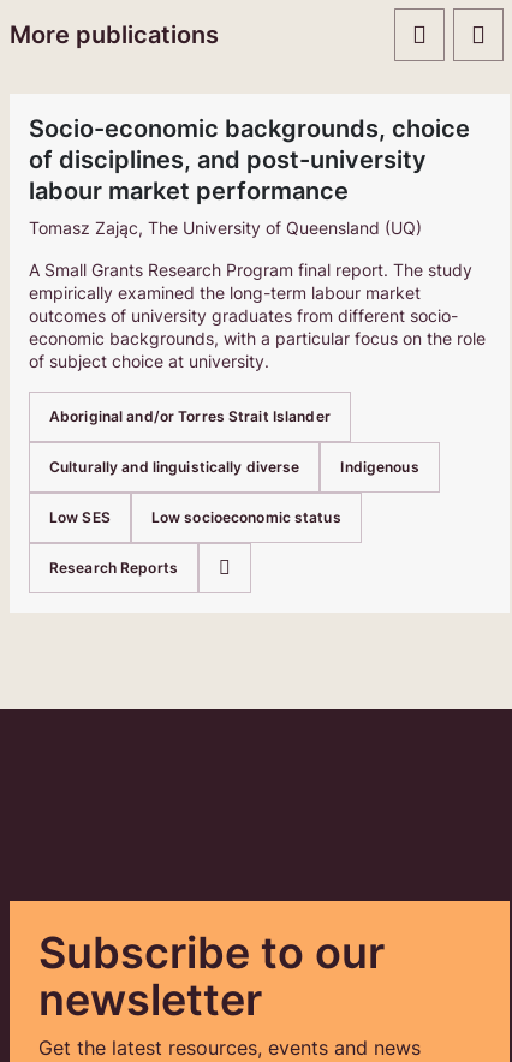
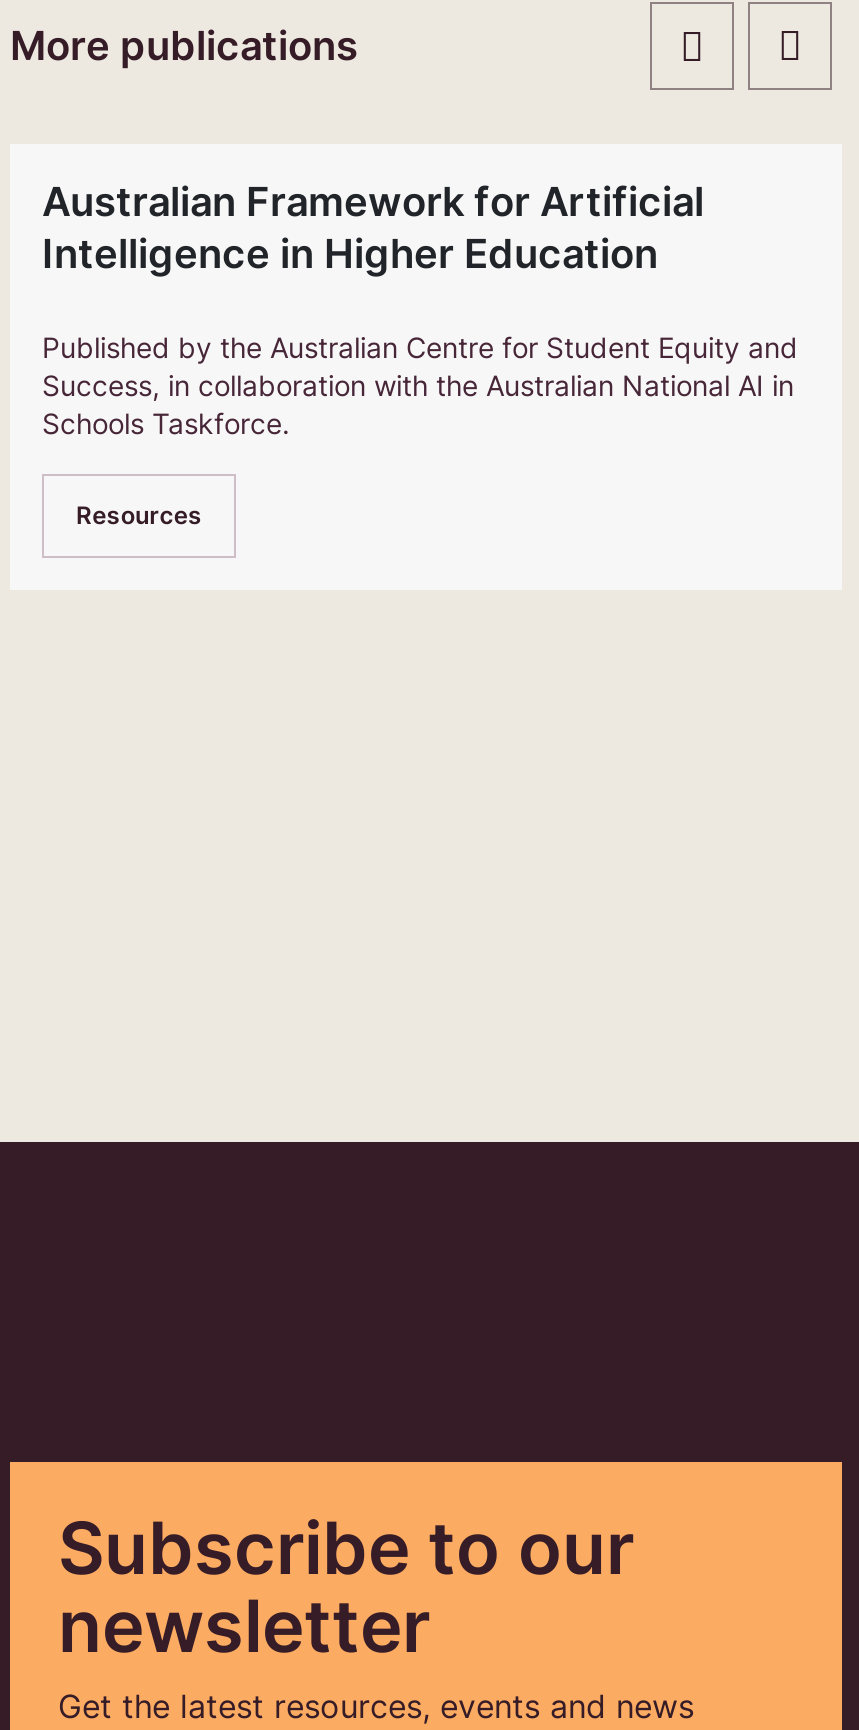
[29,114,486,577] Socio-economic backgrounds, choice | of disciplines, and post-university | labour market performance | Tomasz Zając , The University of Queensland (UQ) | A Small Grants Research Program final report. The study | empirically examined the long-term labour market | outcomes of university graduates from different socio- | economic backgrounds, with a particular focus on the role | of subject choice at university. | Aboriginal and/or Torres Strait Islander | Culturally and linguistically diverse | Indigenous | Low SES | Low socioeconomic status | Research Reports -> [42,178,798,530] Australian Framework for Artificial | Intelligence in Higher Education | Published by the Australian Centre for Student Equity and | Success, in collaboration with the Australian National AI in | Schools Taskforce. | Resources

